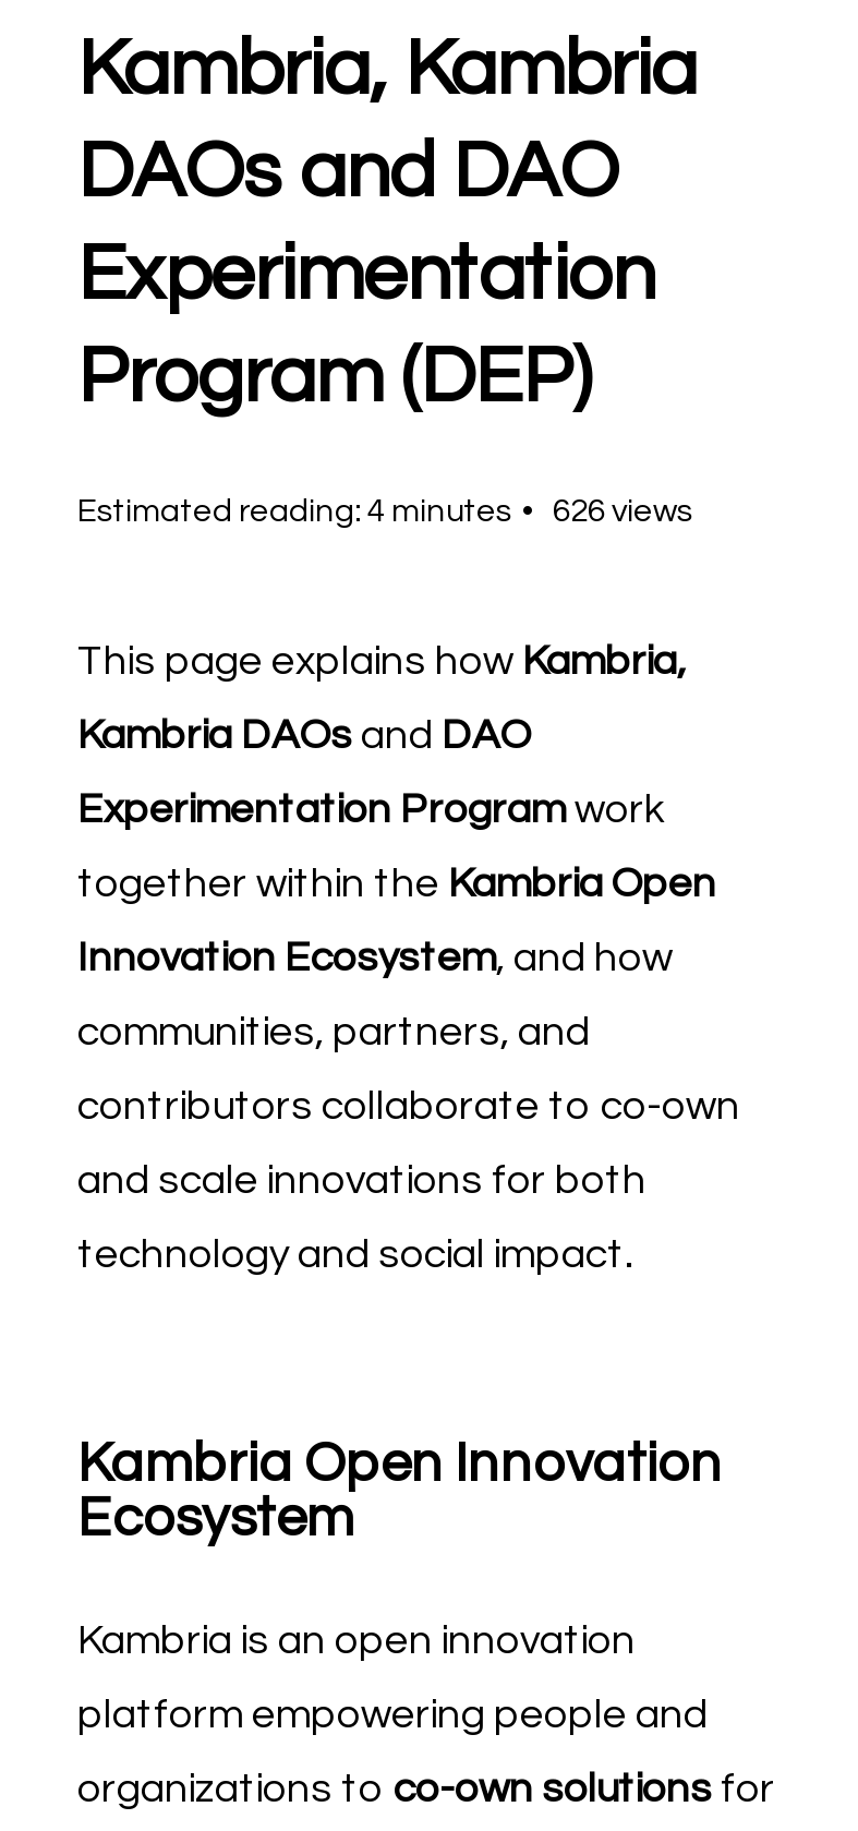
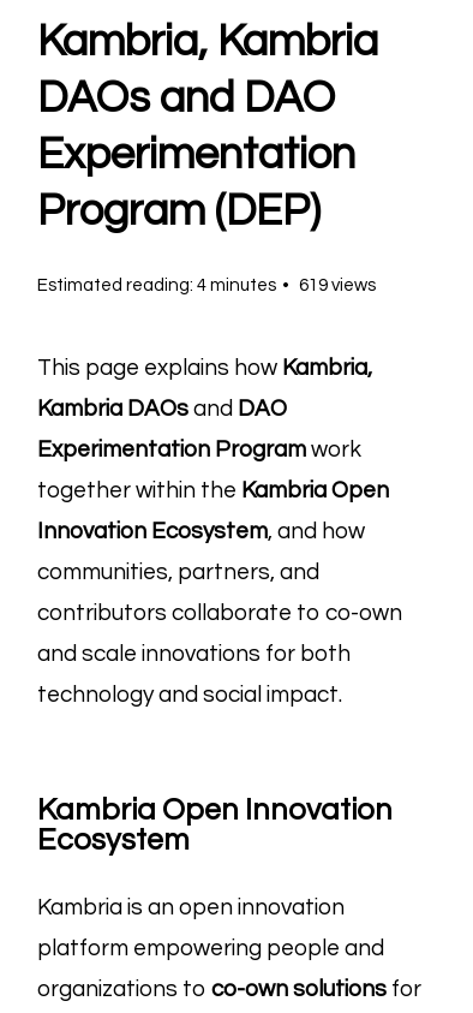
[77,495,692,528] Estimated reading: 4 minutes 626 views -> [37,276,376,294] Estimated reading: 4 minutes 619 views

